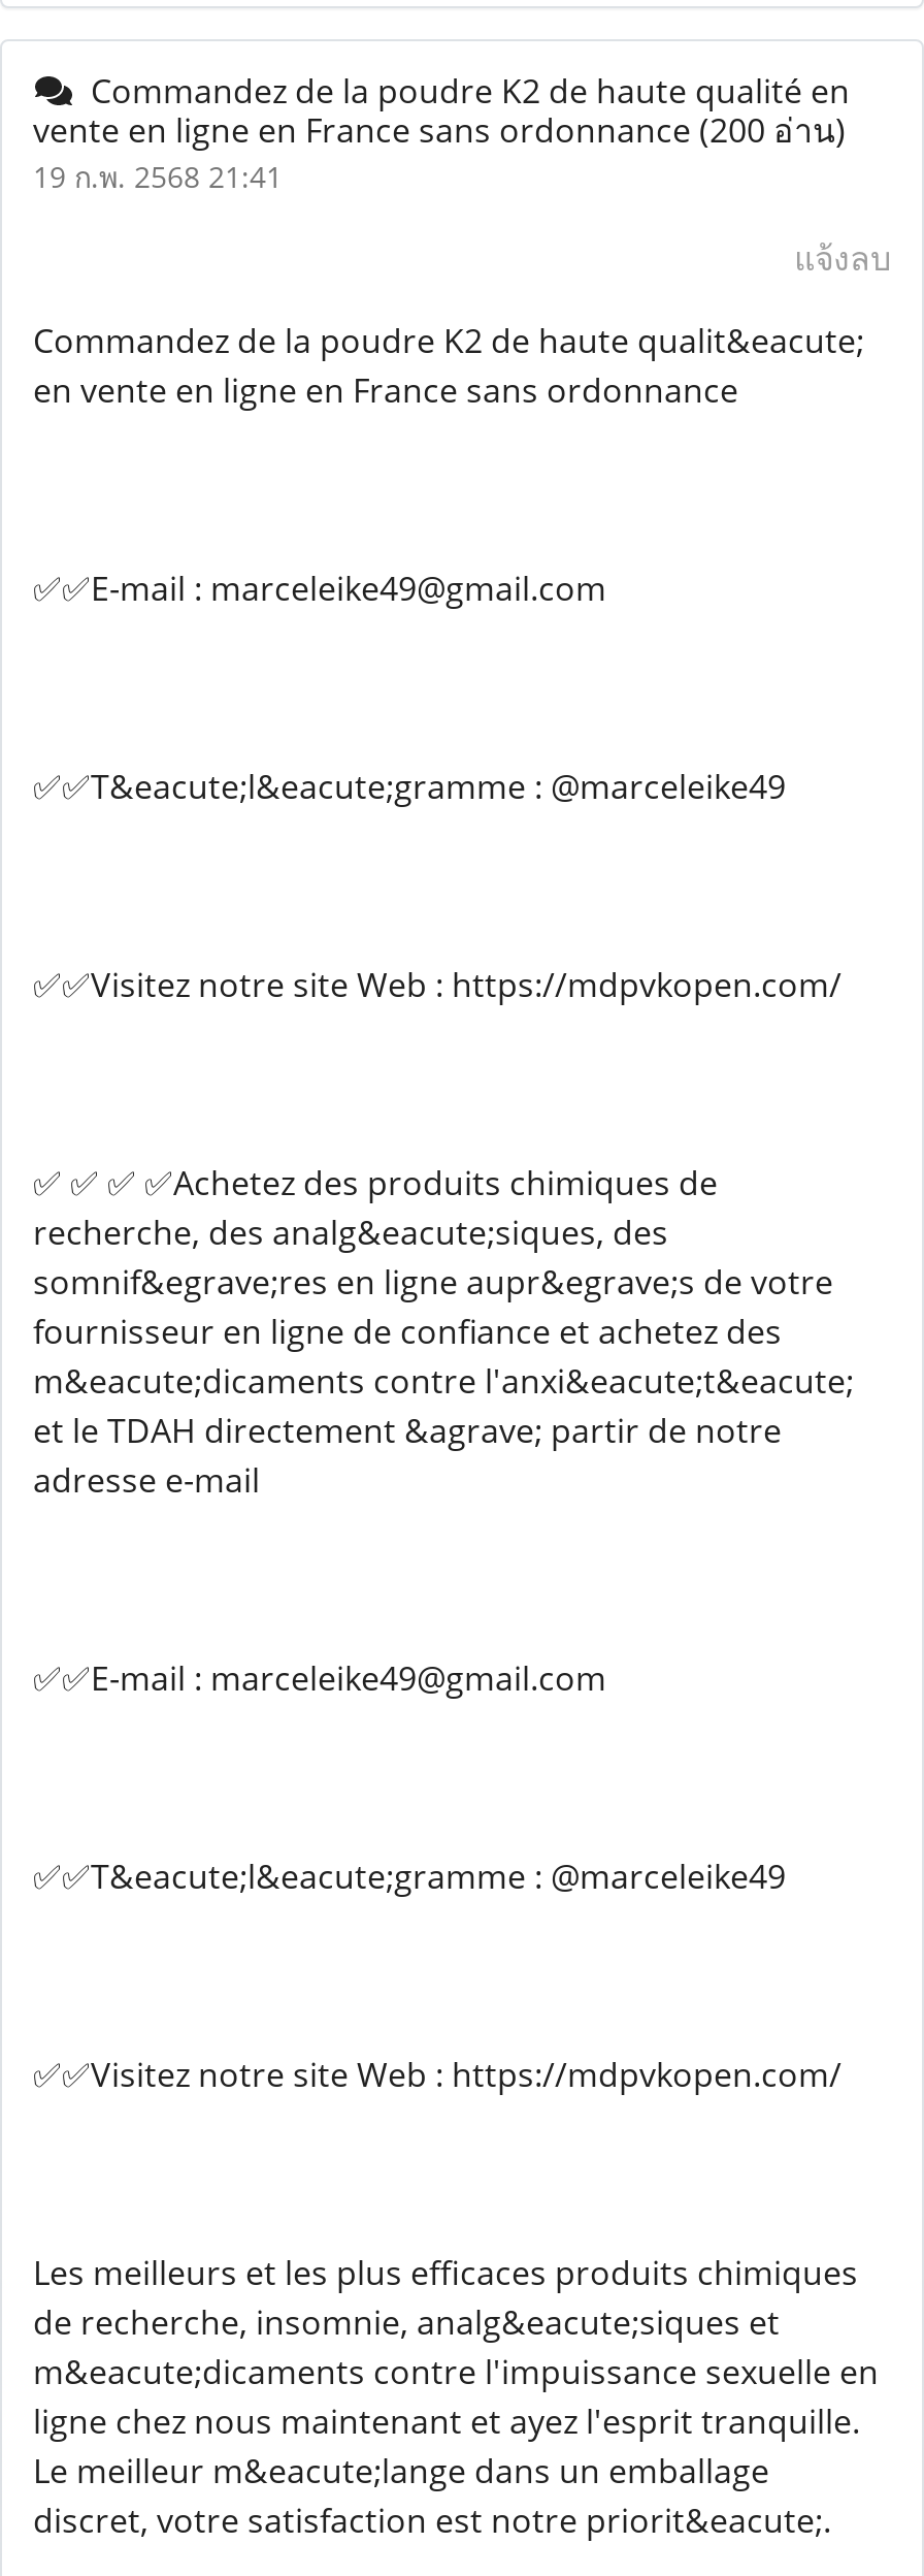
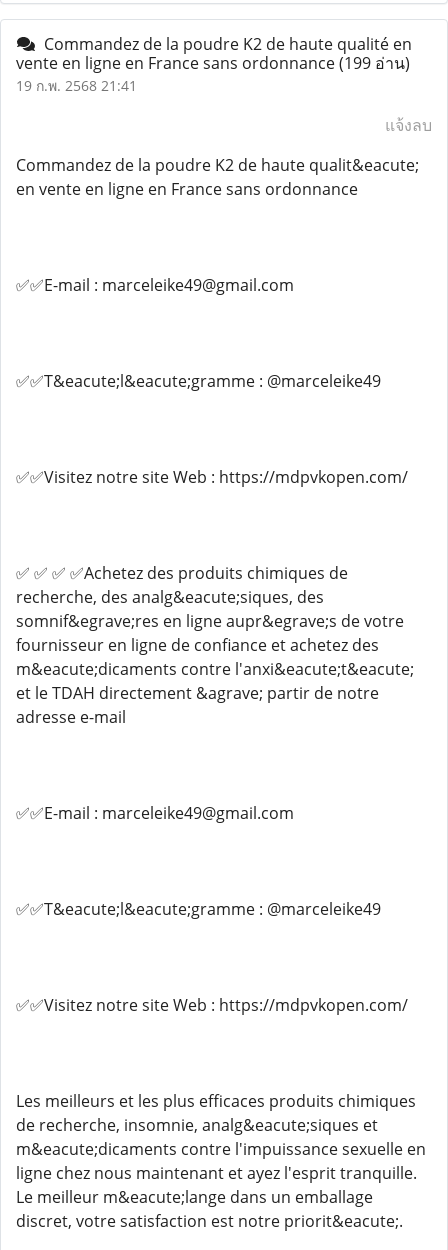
[33,107,846,153] vente en ligne en France sans ordonnance (200 อ่าน) -> [16,52,410,74] vente en ligne en France sans ordonnance (199 อ่าน)

